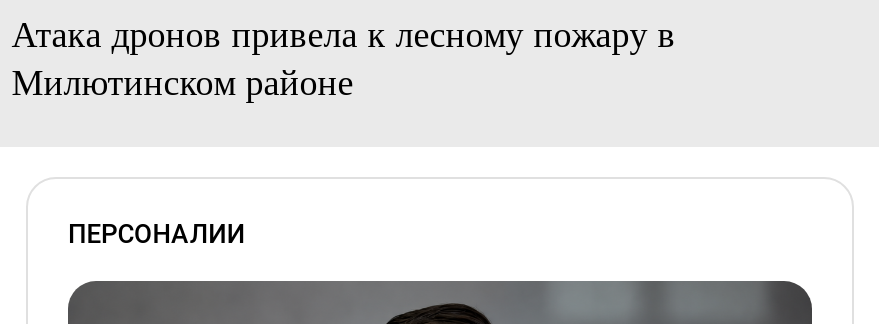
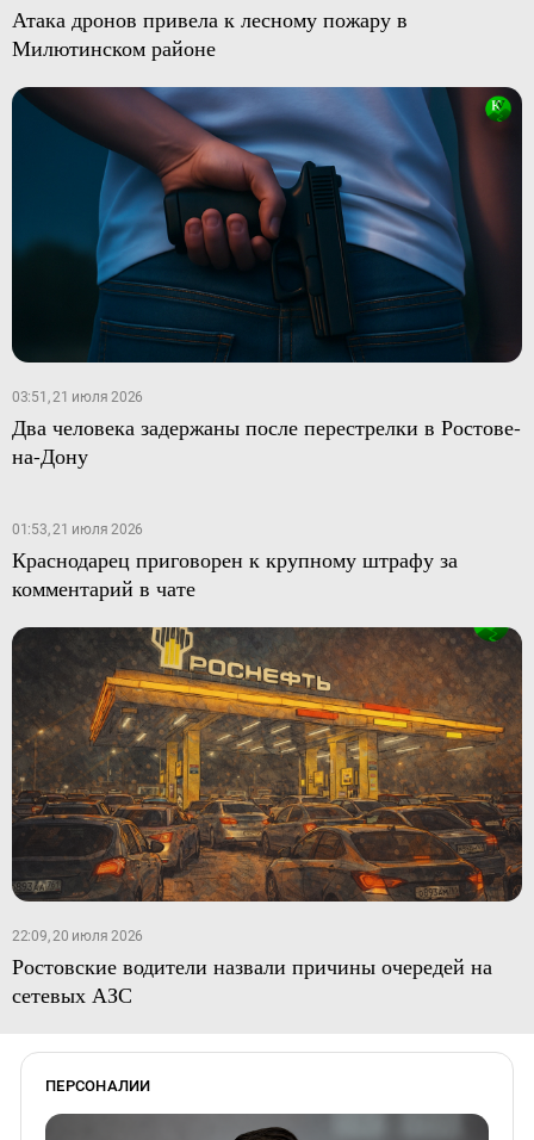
none -> [11,86,523,602] [image] | 03:51, 21 июля 2026 | Два человека задержаны после перестрелки в Ростове- | на-Дону | 01:53, 21 июля 2026 | Краснодарец приговорен к крупному штрафу за | комментарий в чате
none -> [11,626,523,1009] [image] | 22:09, 20 июля 2026 | Ростовские водители назвали причины очередей на | сетевых АЗС

